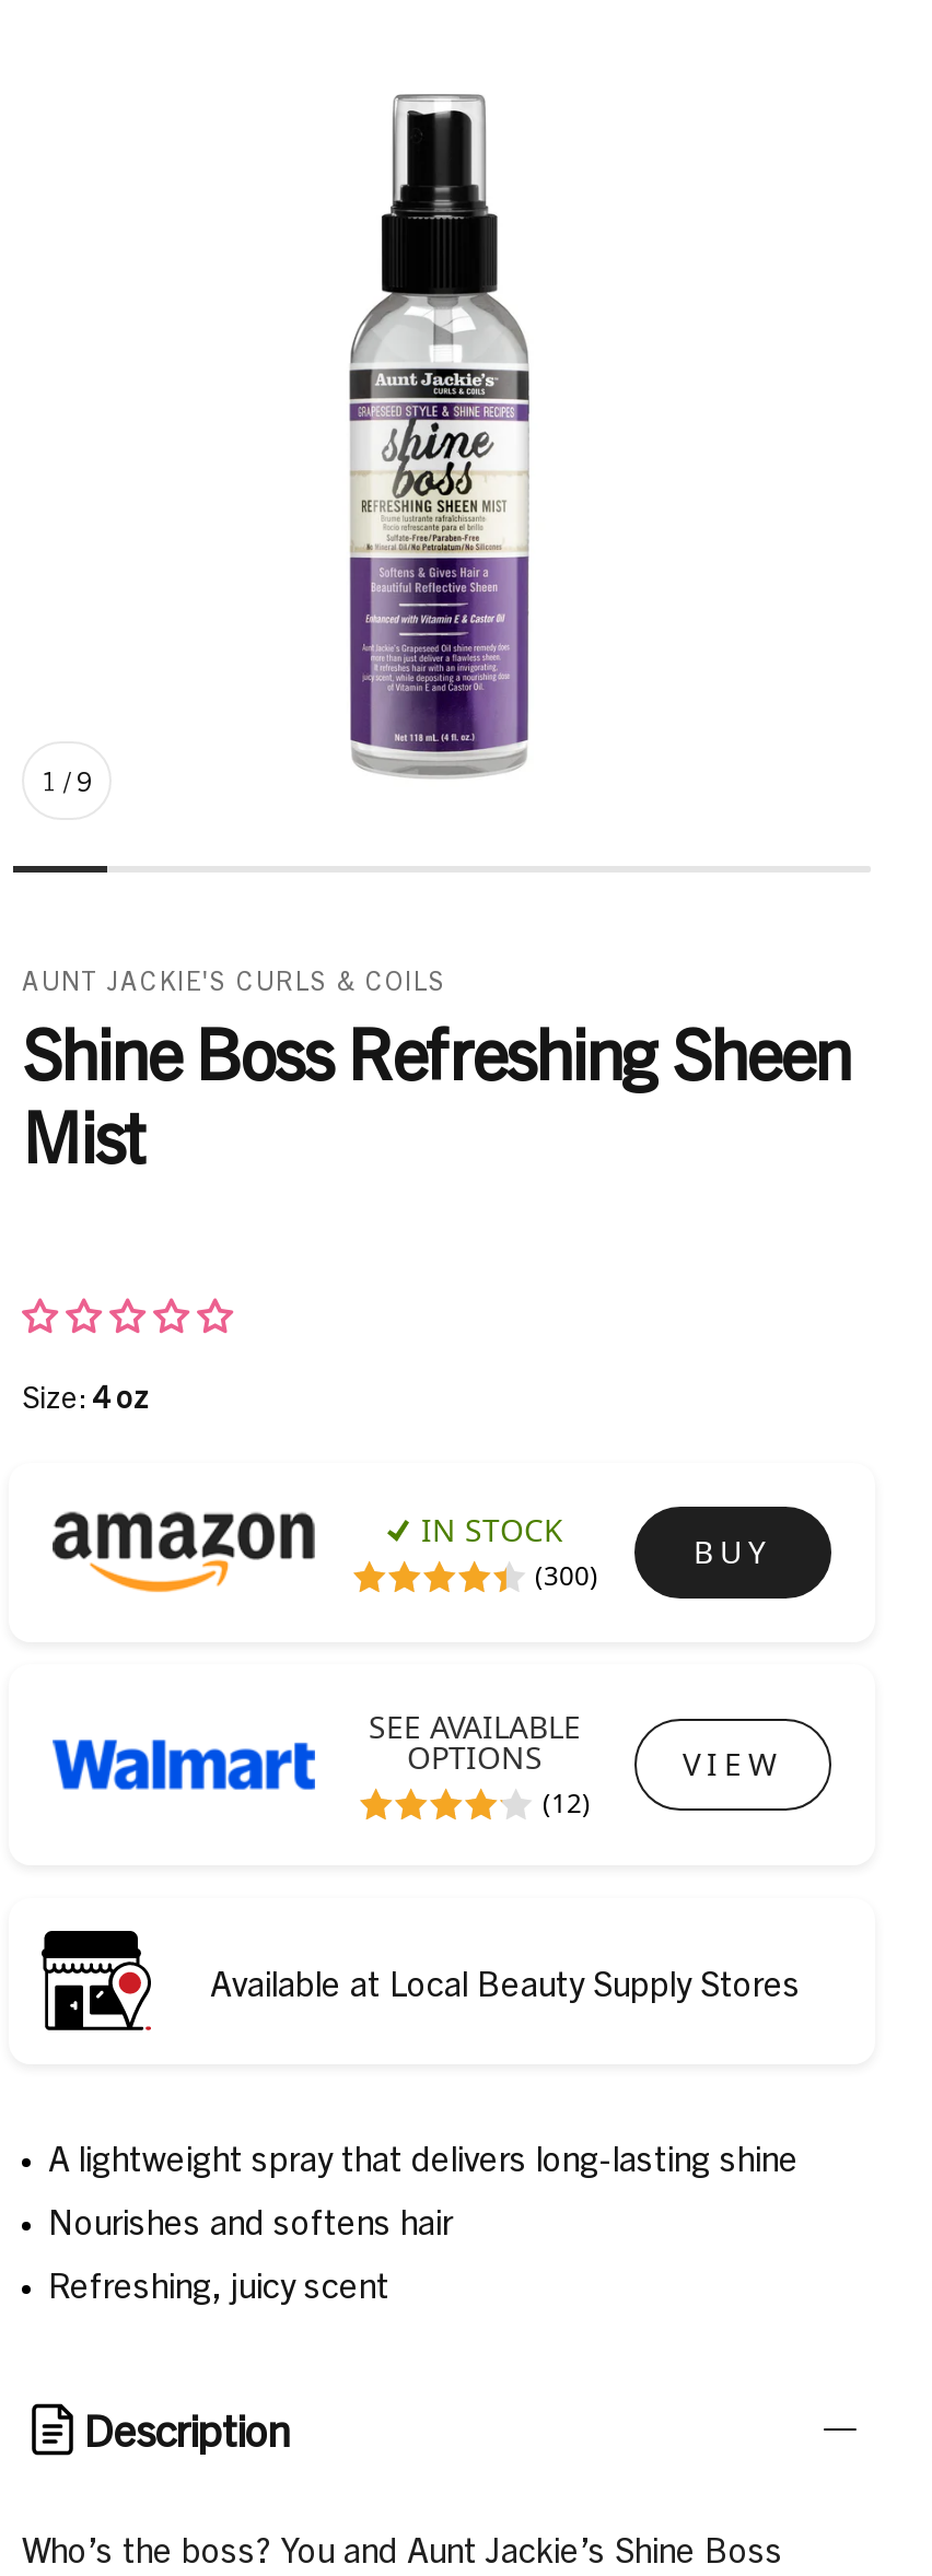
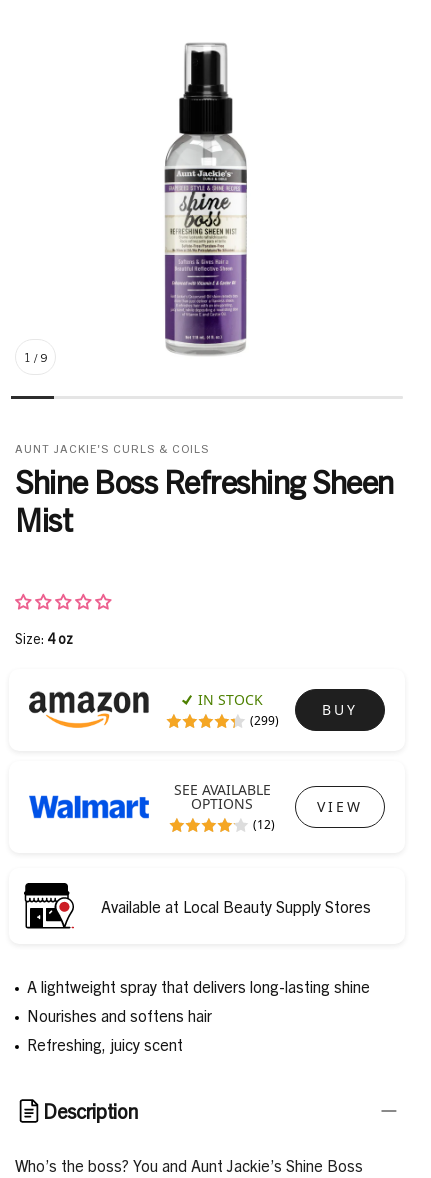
[535,1557,598,1594] (300) -> [249,712,278,729] (299)

